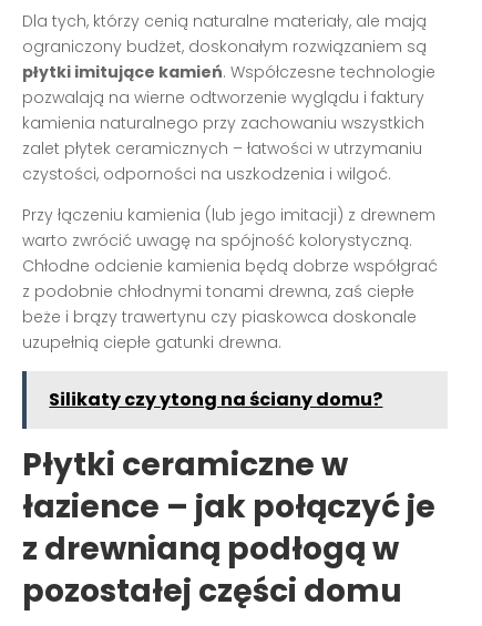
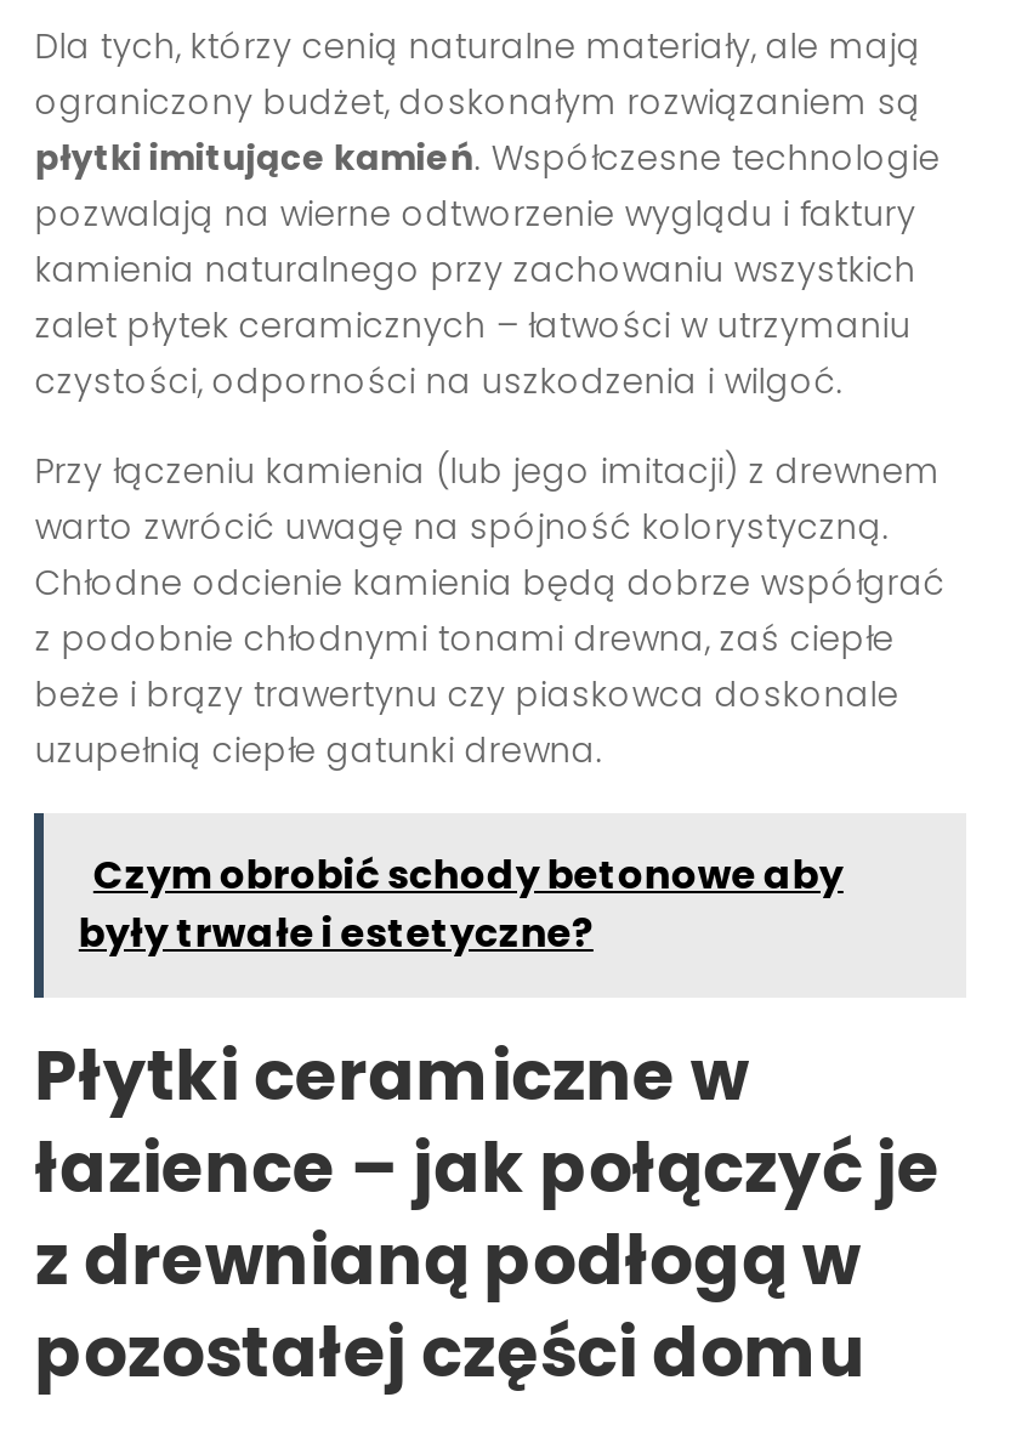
[49,387,383,412] Silikaty czy ytong na ściany domu? -> [79,848,843,962] Czym obrobić schody betonowe aby | były trwałe i estetyczne?

